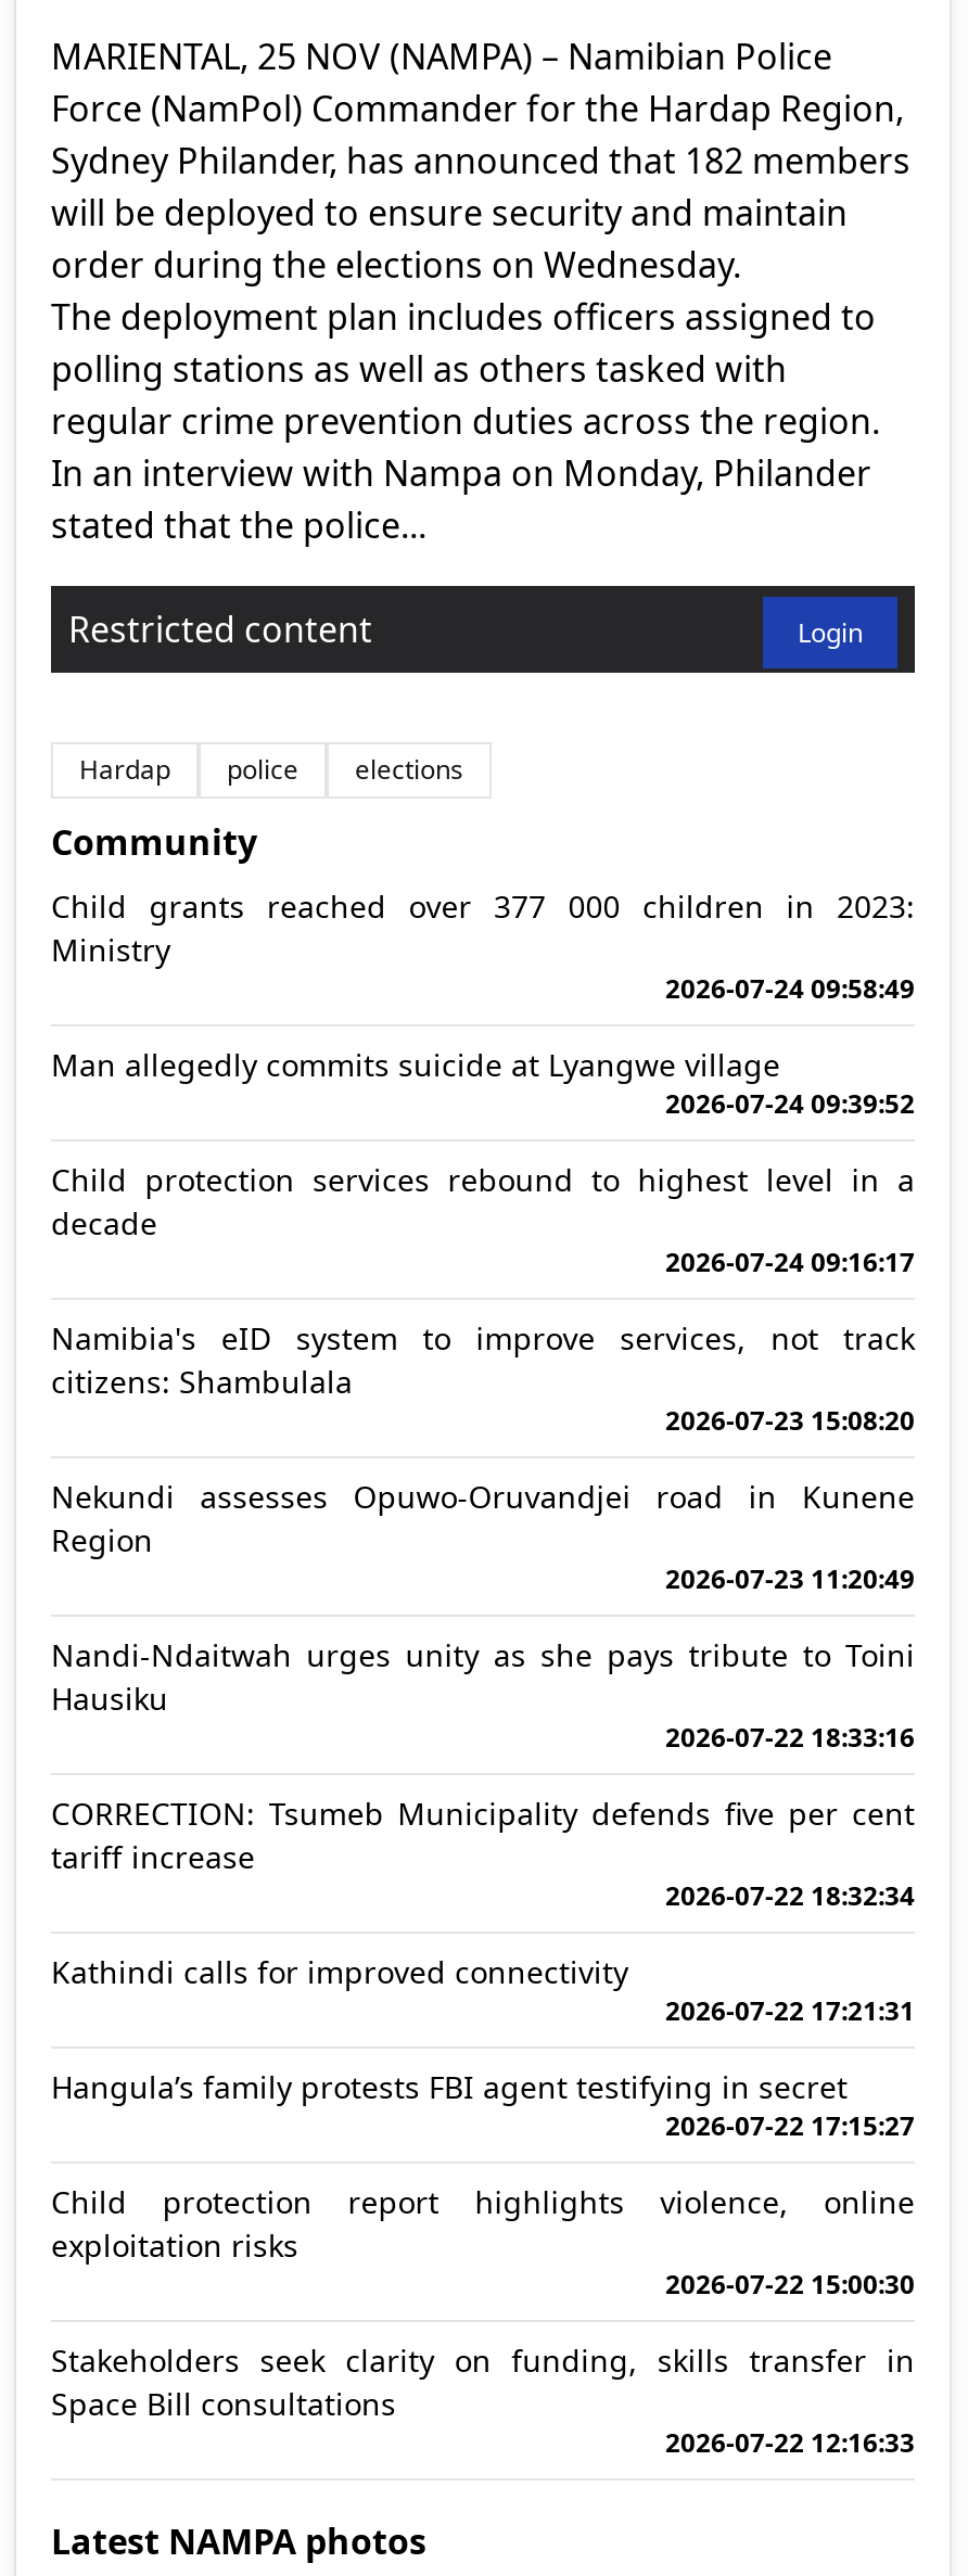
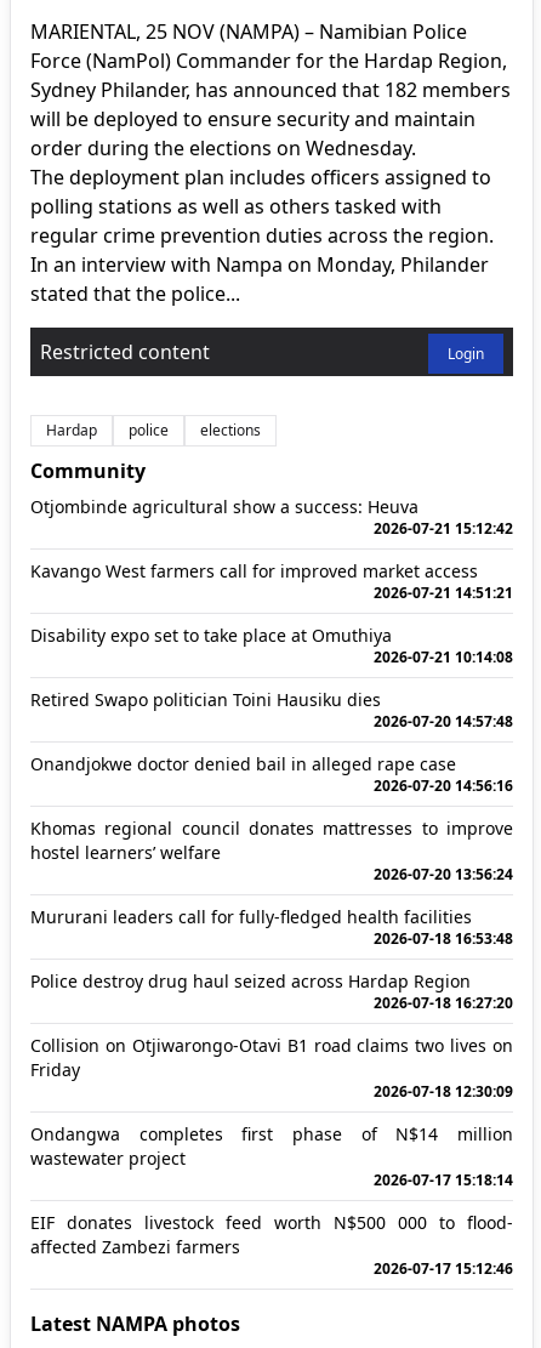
[51,884,915,1006] Child grants reached over 377 000 children in 2023: | Ministry | 2026-07-24 09:58:49 -> [30,494,513,538] Otjombinde agricultural show a success: Heuva | 2026-07-21 15:12:42
[51,1043,915,1121] Man allegedly commits suicide at Lyangwe village | 2026-07-24 09:39:52 -> [30,559,513,602] Kavango West farmers call for improved market access | 2026-07-21 14:51:21
[51,1158,915,1279] Child protection services rebound to highest level in a | decade | 2026-07-24 09:16:17 -> [30,623,513,667] Disability expo set to take place at Omuthiya | 2026-07-21 10:14:08
[51,1316,915,1438] Namibia's eID system to improve services, not track | citizens: Shambulala | 2026-07-23 15:08:20 -> [30,687,513,731] Retired Swapo politician Toini Hausiku dies | 2026-07-20 14:57:48
[51,1475,915,1596] Nekundi assesses Opuwo-Oruvandjei road in Kunene | Region | 2026-07-23 11:20:49 -> [30,752,513,795] Onandjokwe doctor denied bail in alleged rape case | 2026-07-20 14:56:16
[51,1633,915,1755] Nandi-Ndaitwah urges unity as she pays tribute to Toini | Hausiku | 2026-07-22 18:33:16 -> [30,816,513,884] Khomas regional council donates mattresses to improve | hostel learners’ welfare | 2026-07-20 13:56:24
[51,1791,915,1913] CORRECTION: Tsumeb Municipality defends five per cent | tariff increase | 2026-07-22 18:32:34 -> [30,905,513,948] Mururani leaders call for fully-fledged health facilities | 2026-07-18 16:53:48
[51,1950,915,2028] Kathindi calls for improved connectivity | 2026-07-22 17:21:31 -> [30,969,513,1013] Police destroy drug haul seized across Hardap Region | 2026-07-18 16:27:20
[51,2065,915,2143] Hangula’s family protests FBI agent testifying in secret | 2026-07-22 17:15:27 -> [30,1033,513,1101] Collision on Otjiwarongo-Otavi B1 road claims two lives on | Friday | 2026-07-18 12:30:09
[51,2180,915,2301] Child protection report highlights violence, online | exploitation risks | 2026-07-22 15:00:30 -> [30,1122,513,1190] Ondangwa completes first phase of N$14 million | wastewater project | 2026-07-17 15:18:14
[51,2338,915,2460] Stakeholders seek clarity on funding, skills transfer in | Space Bill consultations | 2026-07-22 12:16:33 -> [30,1210,513,1278] EIF donates livestock feed worth N$500 000 to flood- | affected Zambezi farmers | 2026-07-17 15:12:46

